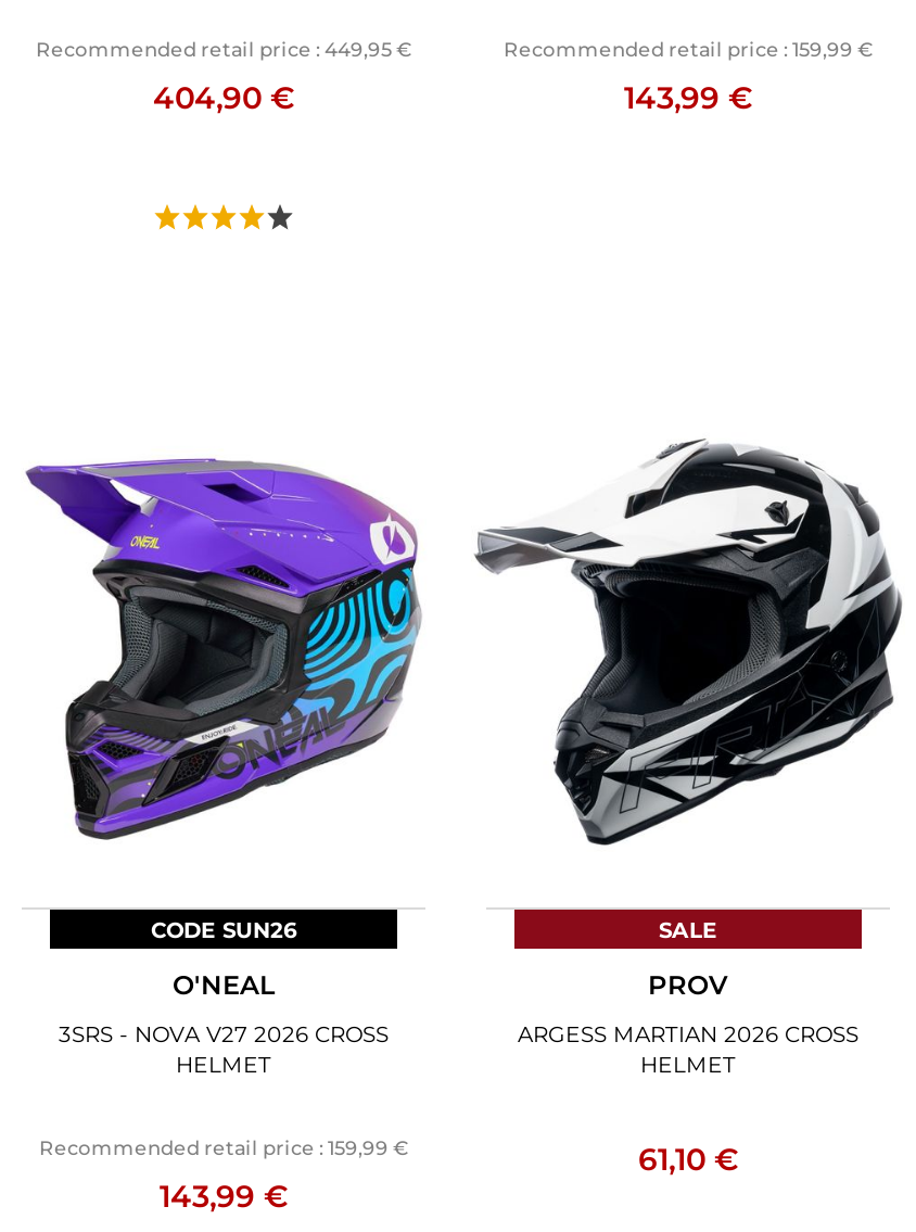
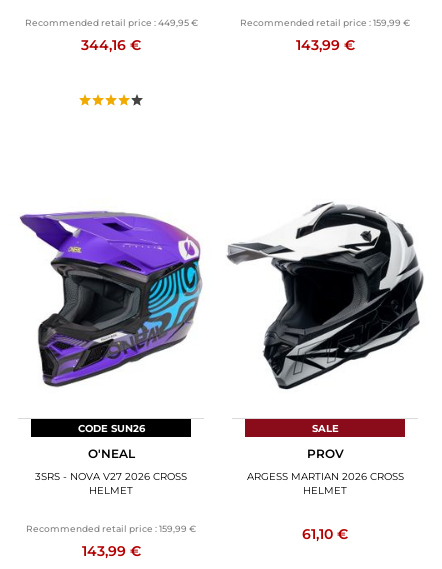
[153,77,294,116] 404,90 € -> [81,35,141,53] 344,16 €

